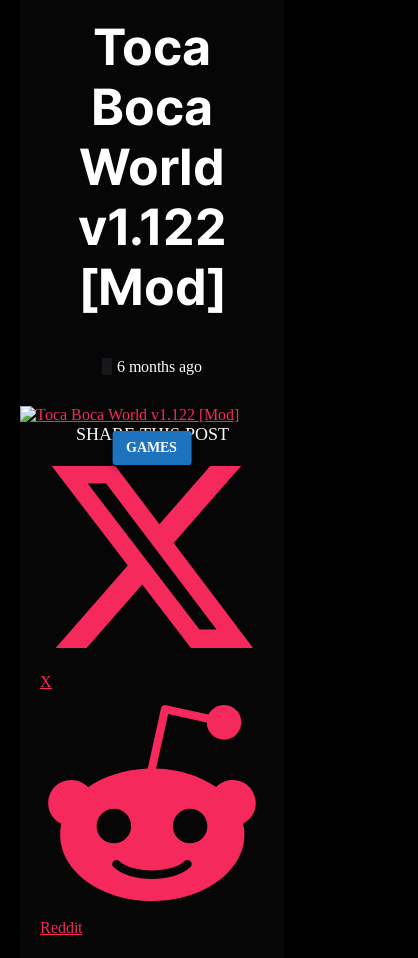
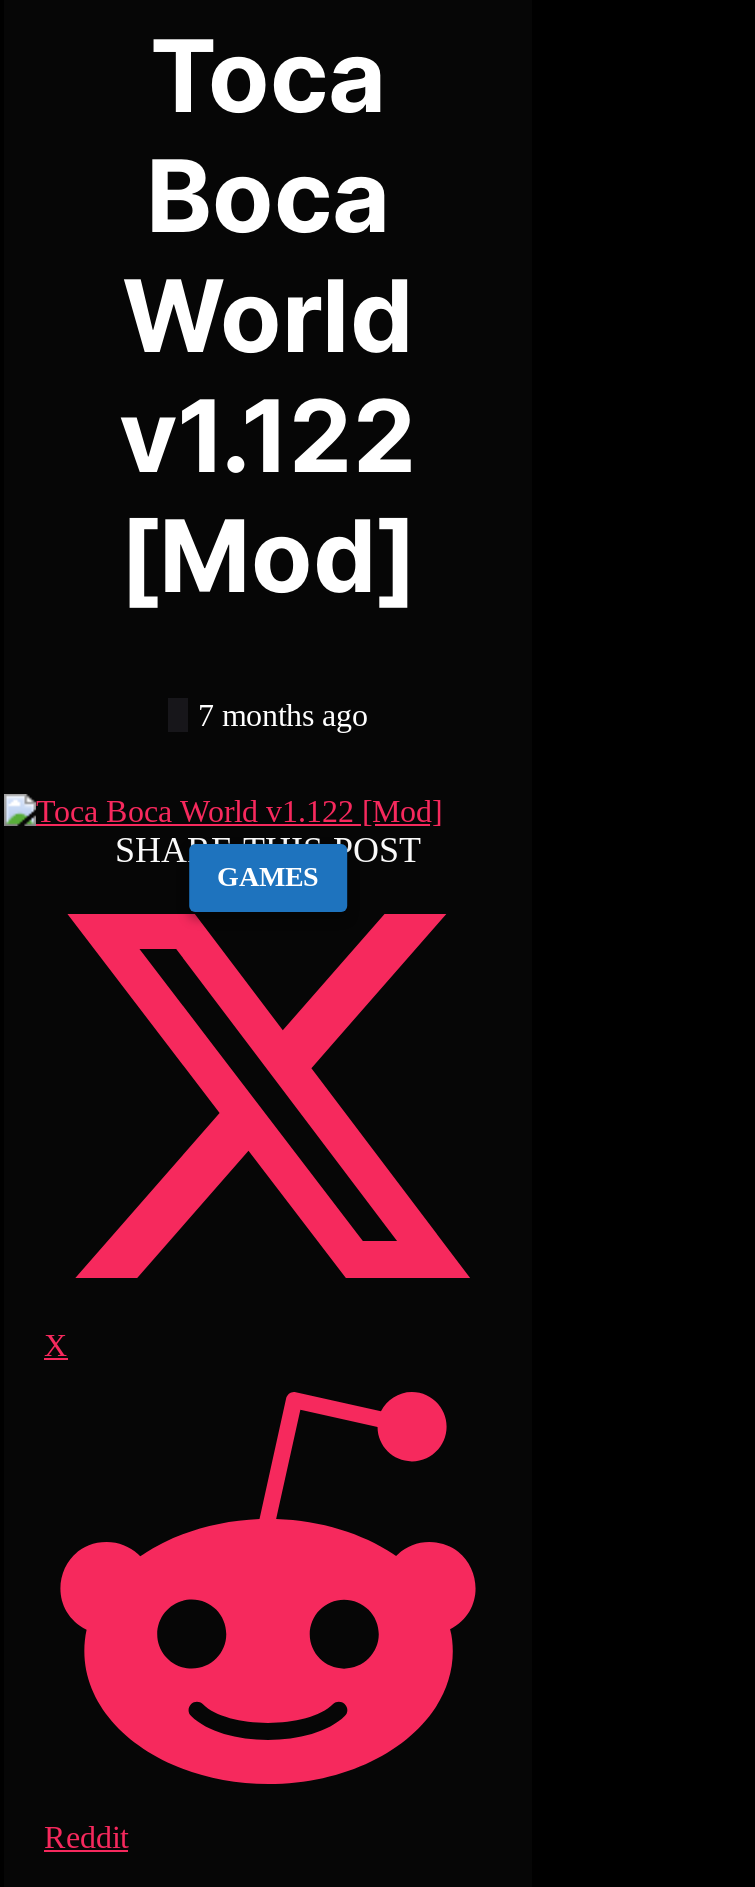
[117,358,202,375] 6 months ago -> [198,698,368,732] 7 months ago

